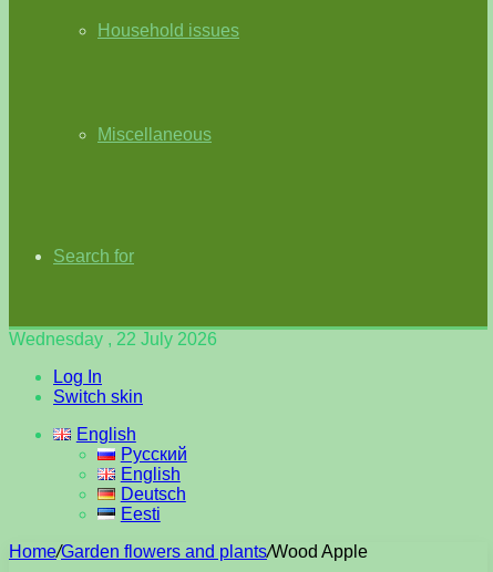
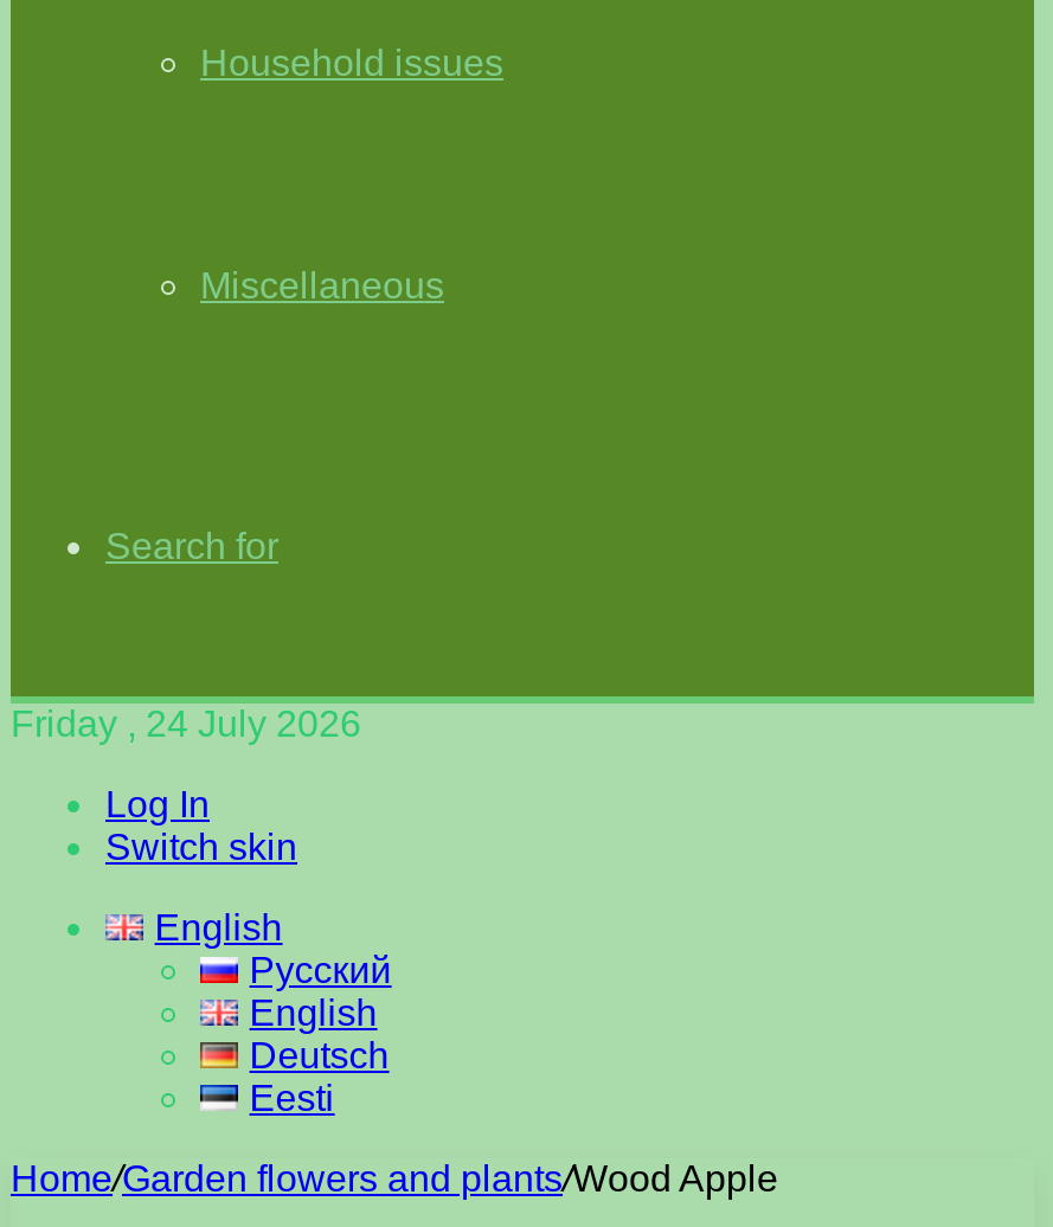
[9,330,217,349] Wednesday , 22 July 2026 -> [11,704,361,744] Friday , 24 July 2026

